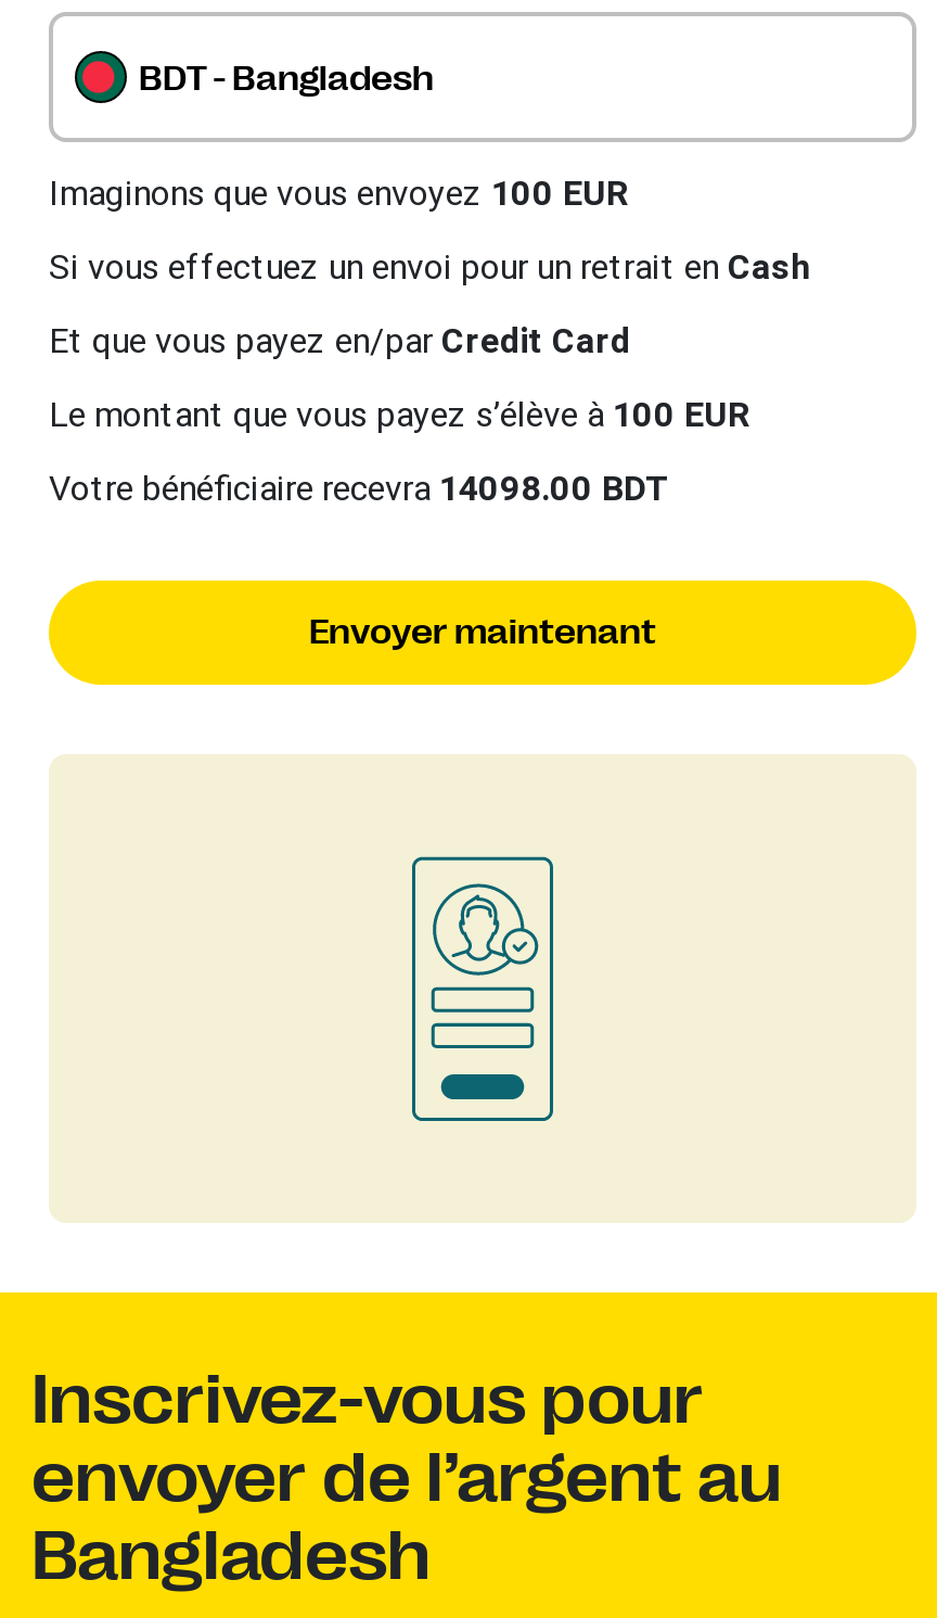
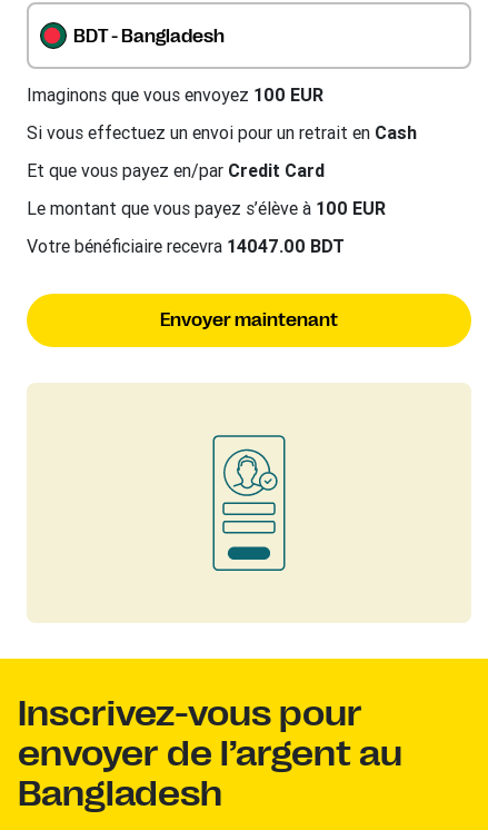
[49,465,669,509] Votre bénéficiaire recevra 14098.00 BDT -> [27,235,345,257] Votre bénéficiaire recevra 14047.00 BDT

